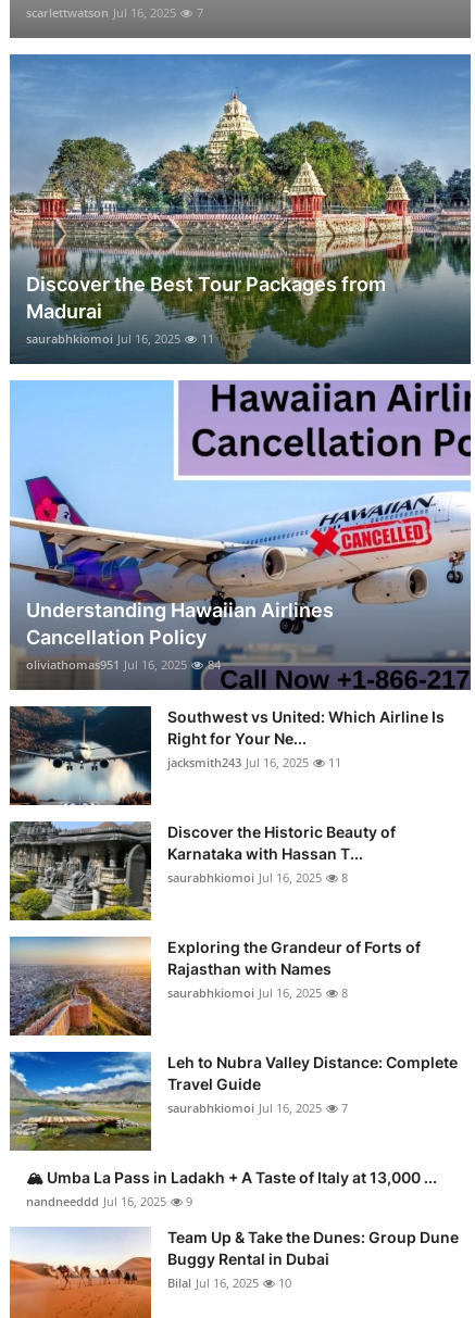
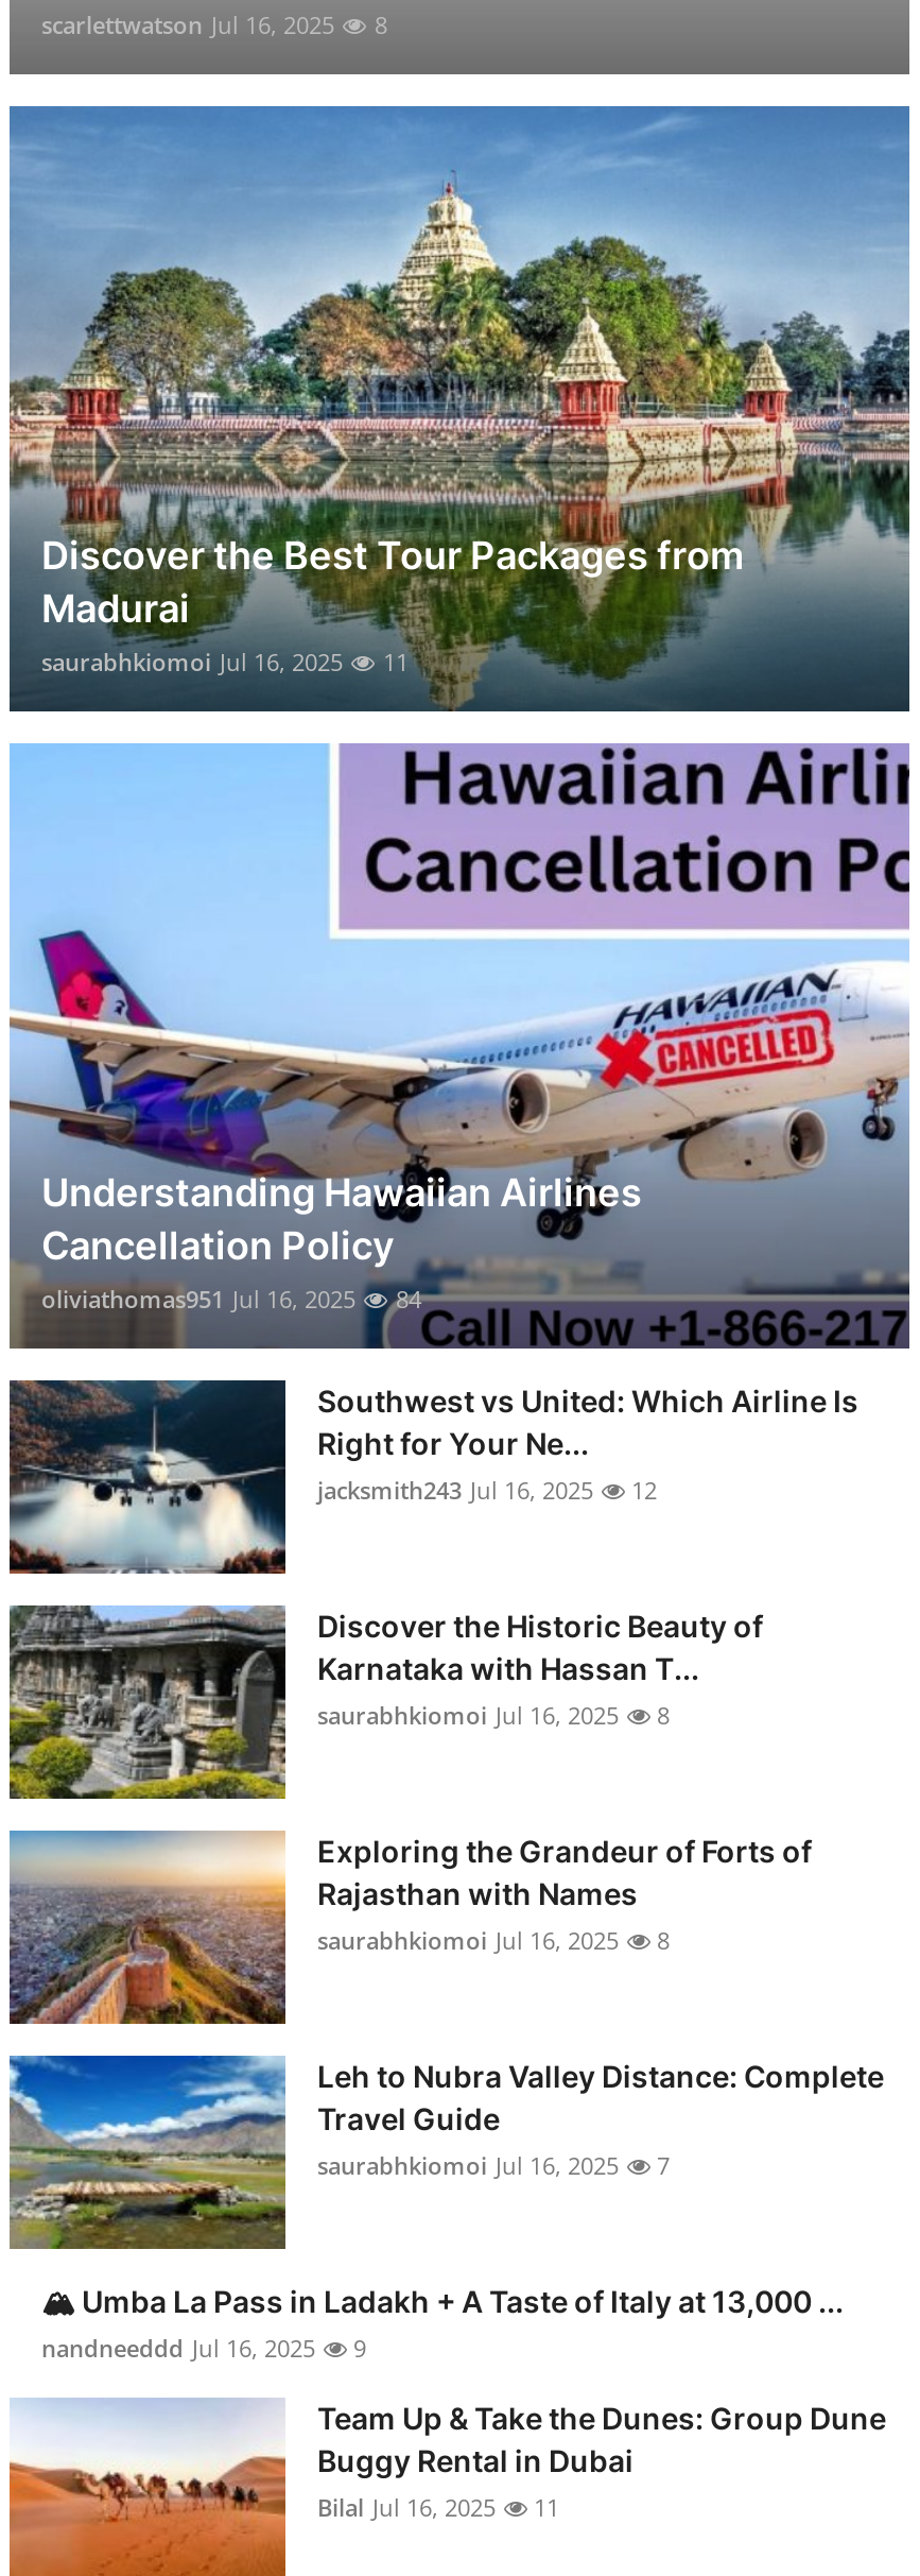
[26,4,203,20] scarlettwatson Jul 16, 2025 7 -> [41,8,387,40] scarlettwatson Jul 16, 2025 8
[167,754,341,770] jacksmith243 Jul 16, 2025 11 -> [317,1473,657,1505] jacksmith243 Jul 16, 2025 12
[167,1274,291,1291] Bilal Jul 16, 2025 10 -> [317,2491,559,2522] Bilal Jul 16, 2025 11

